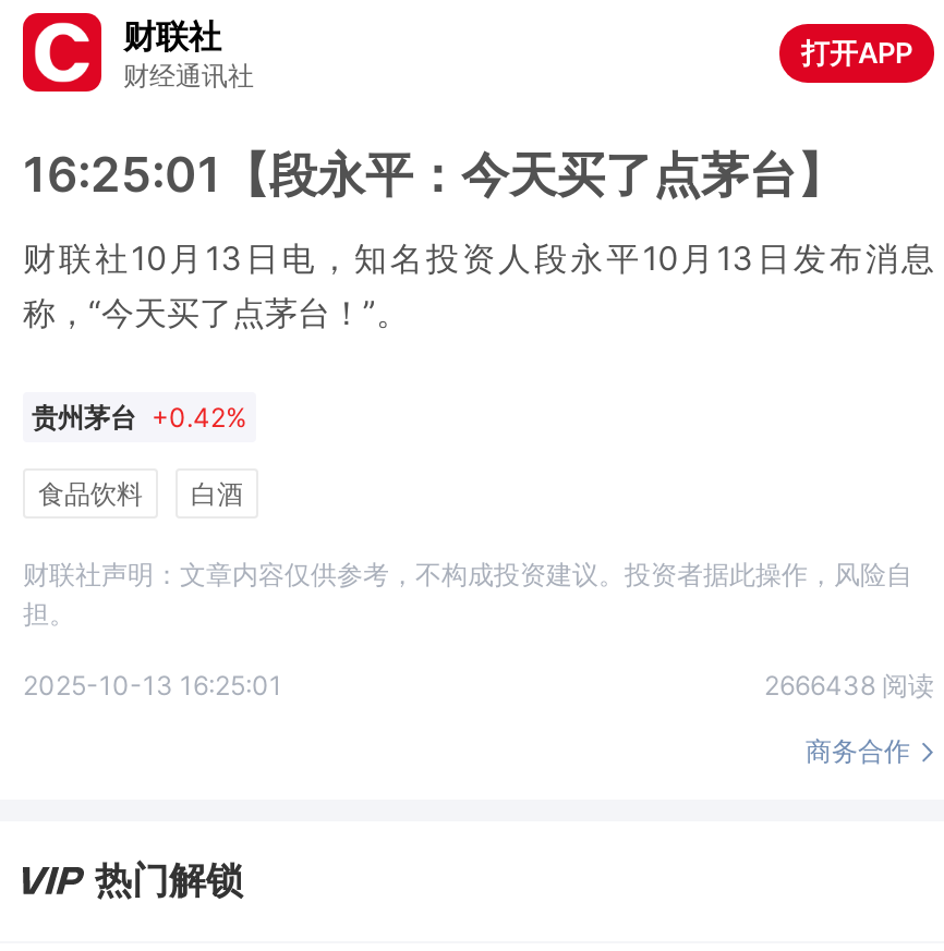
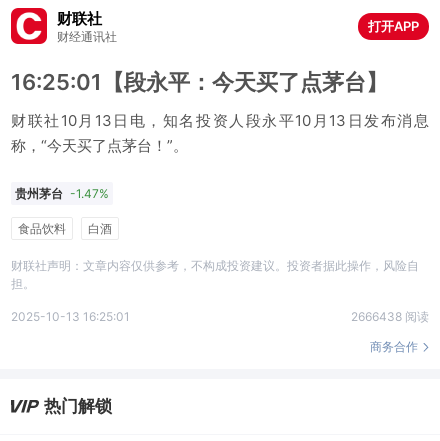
[32,401,247,434] 贵州茅台 +0.42% -> [15,186,109,201] 贵州茅台 -1.47%

